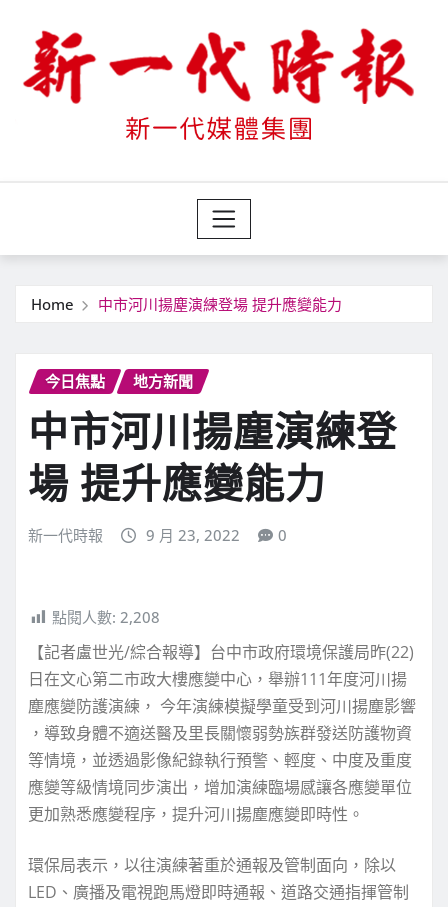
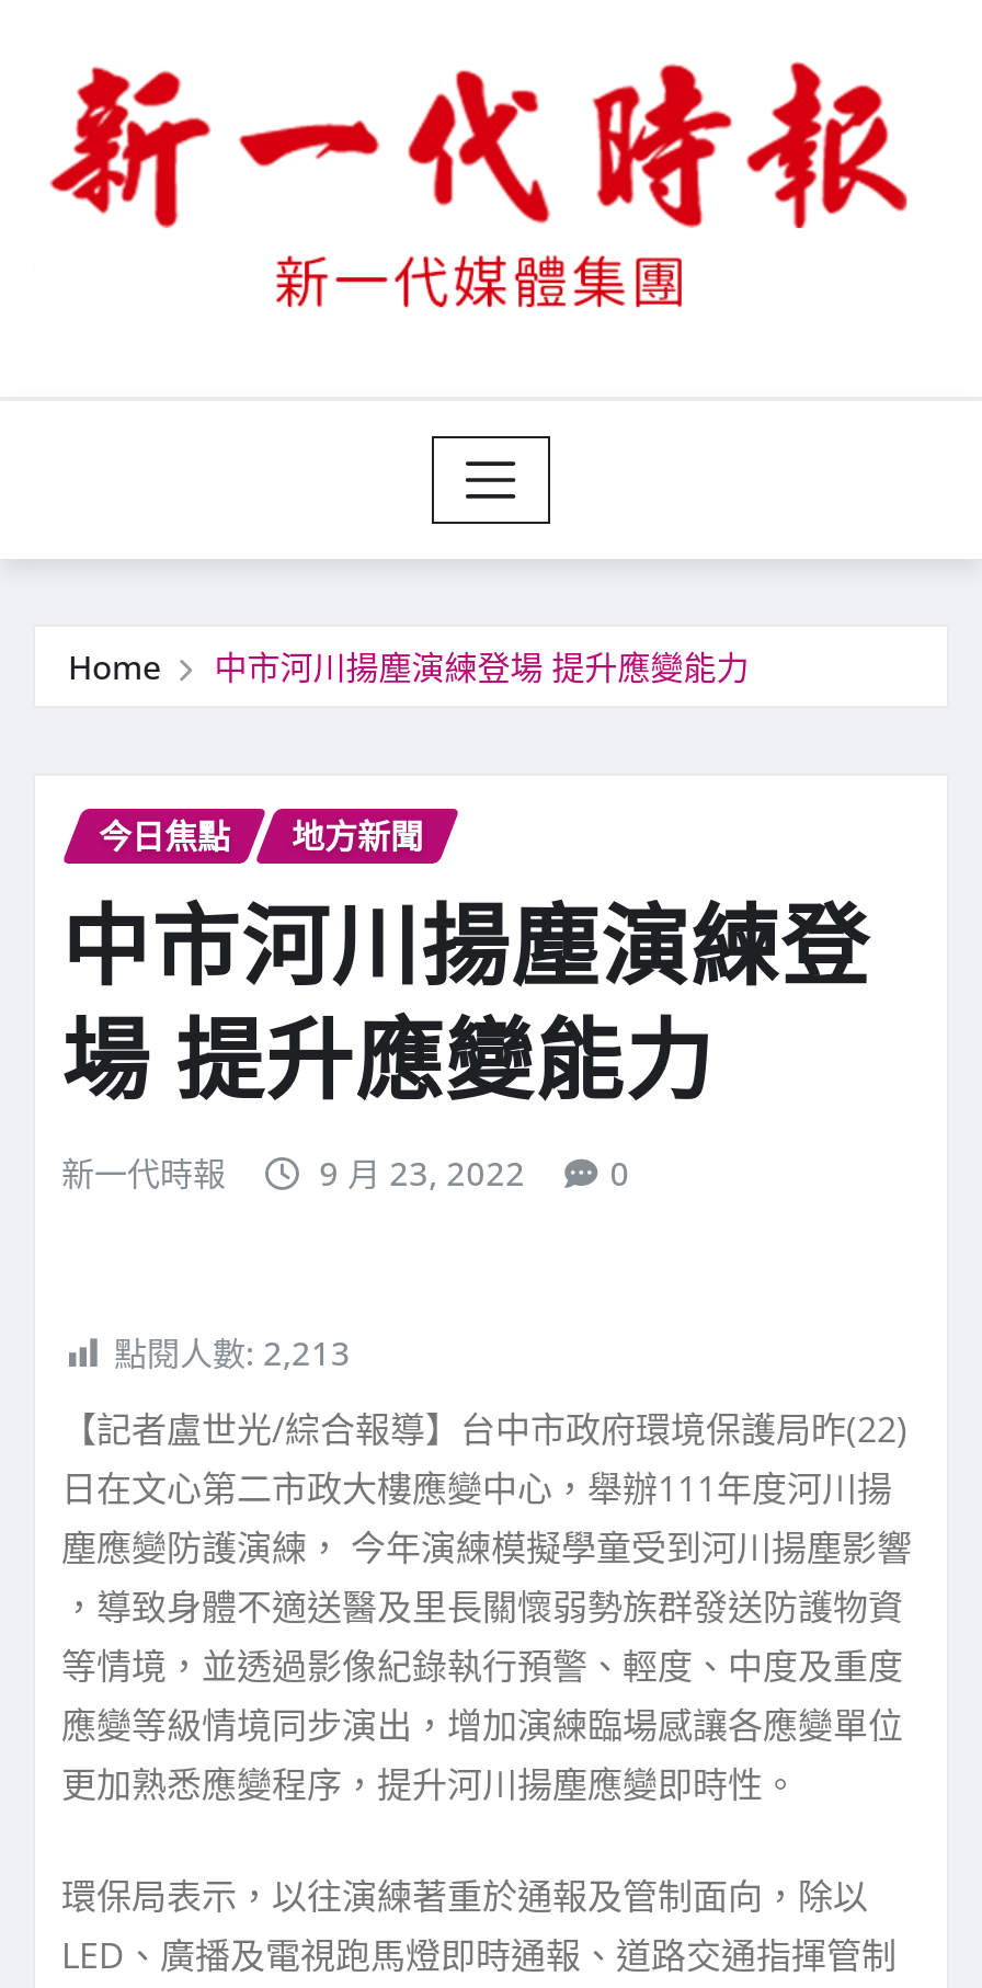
[52,607,160,627] 點閱人數: 2,208 -> [114,1330,351,1373] 點閱人數: 2,213

